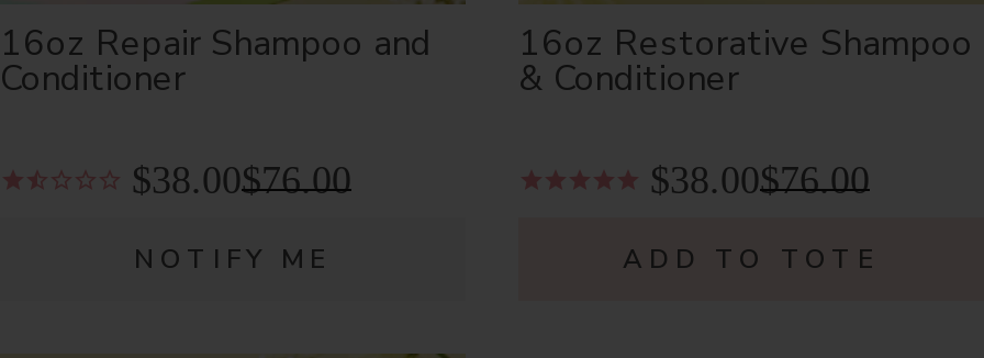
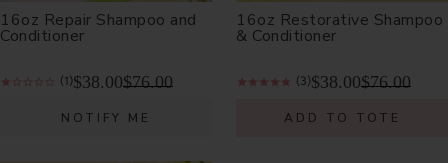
[132,159,351,203] $38.00$76.00 -> [60,72,173,92] (1)$38.00$76.00
[650,159,870,203] $38.00$76.00 -> [296,72,411,92] (3)$38.00$76.00

